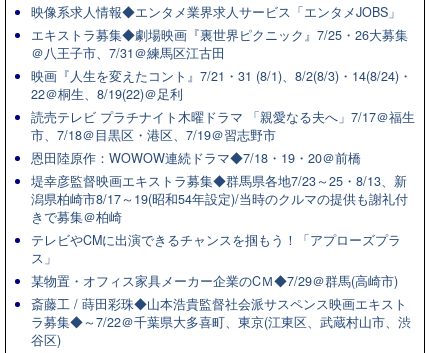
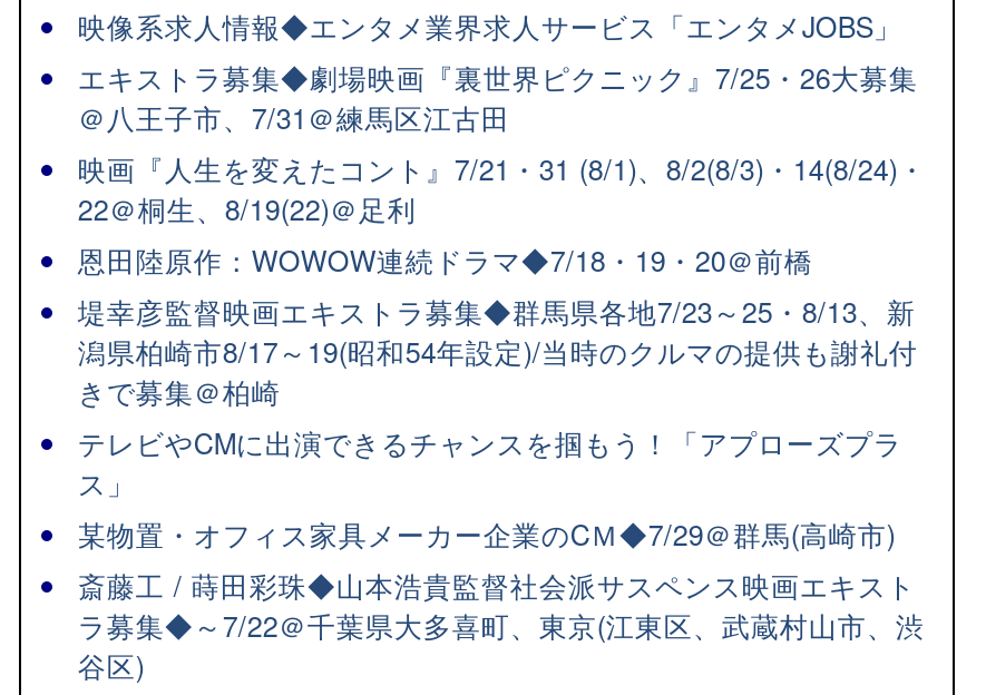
[31,108,415,144] 読売テレビ プラチナイト木曜ドラマ 「親愛なる夫へ」7/17＠福生 | 市、7/18＠目黒区・港区、7/19＠習志野市 -> none

